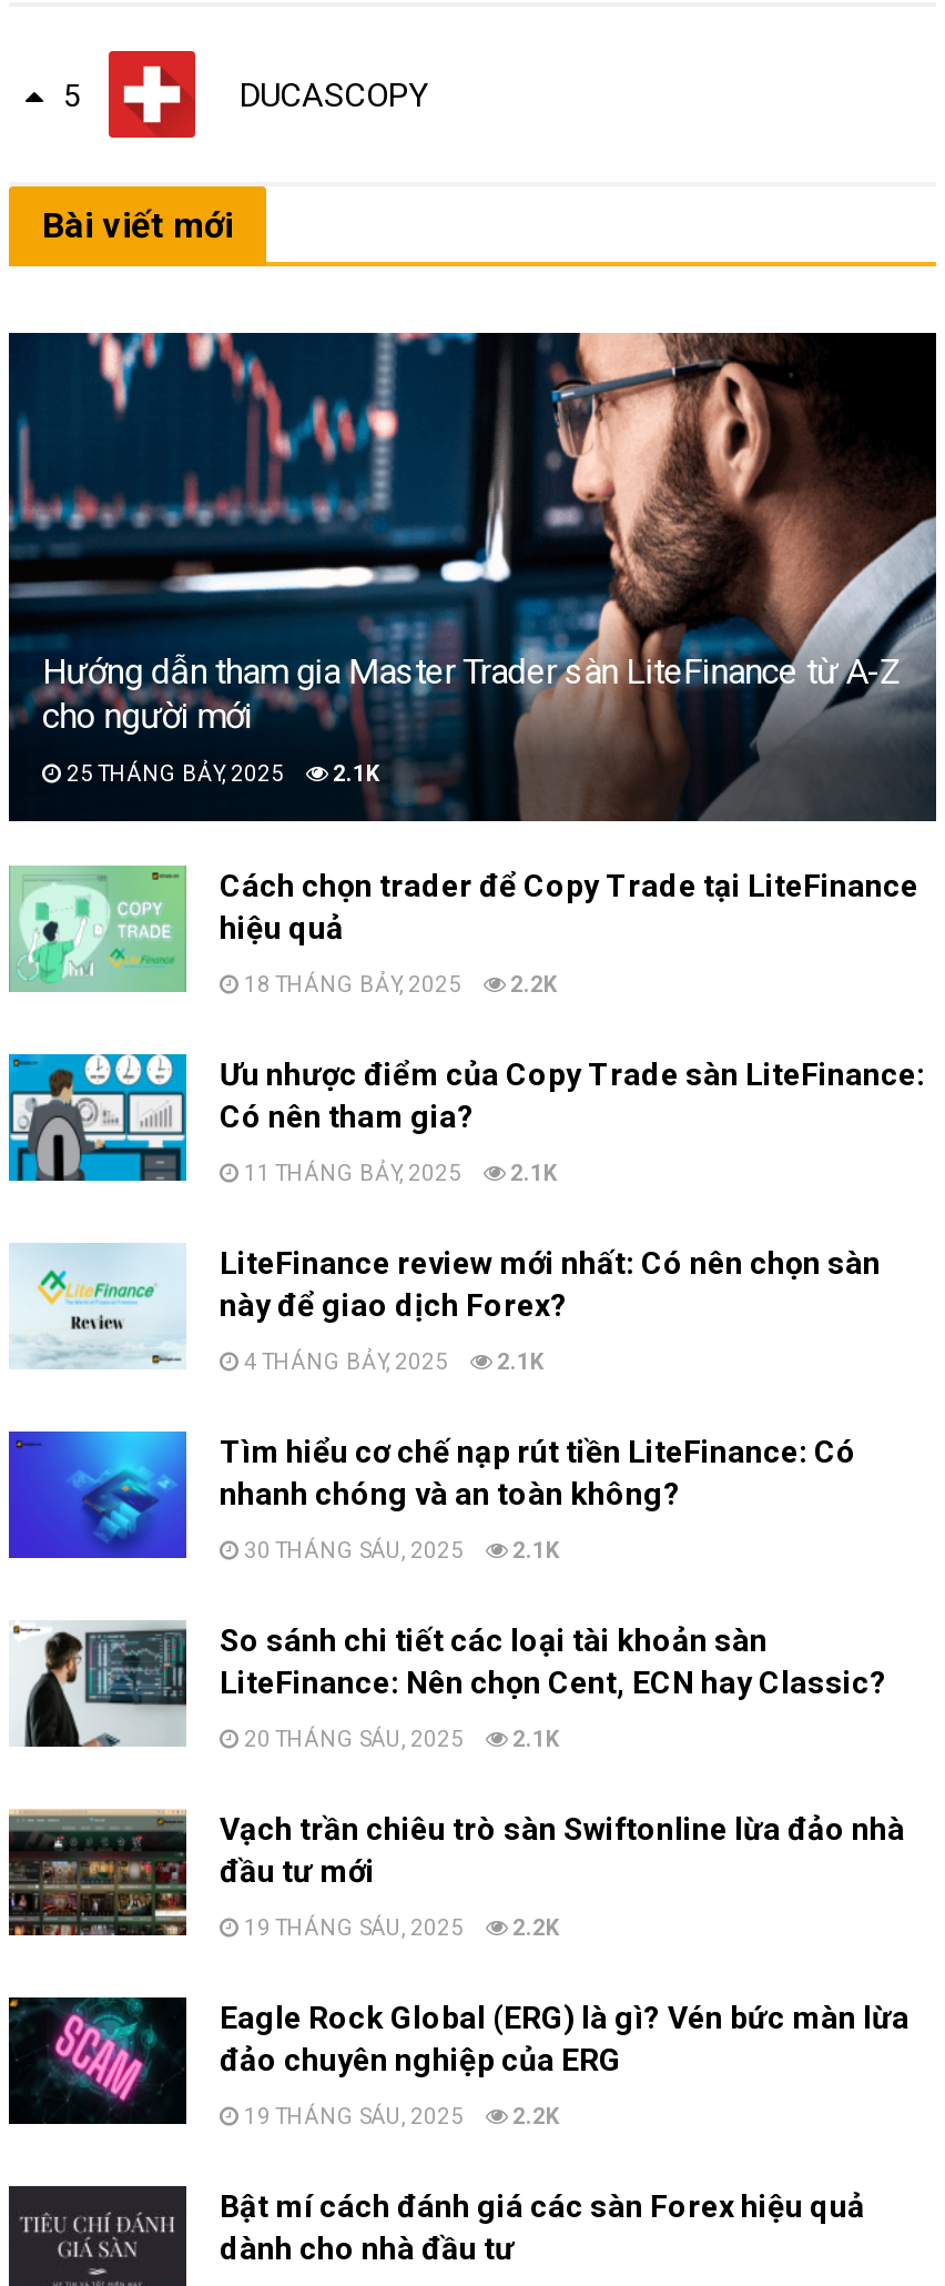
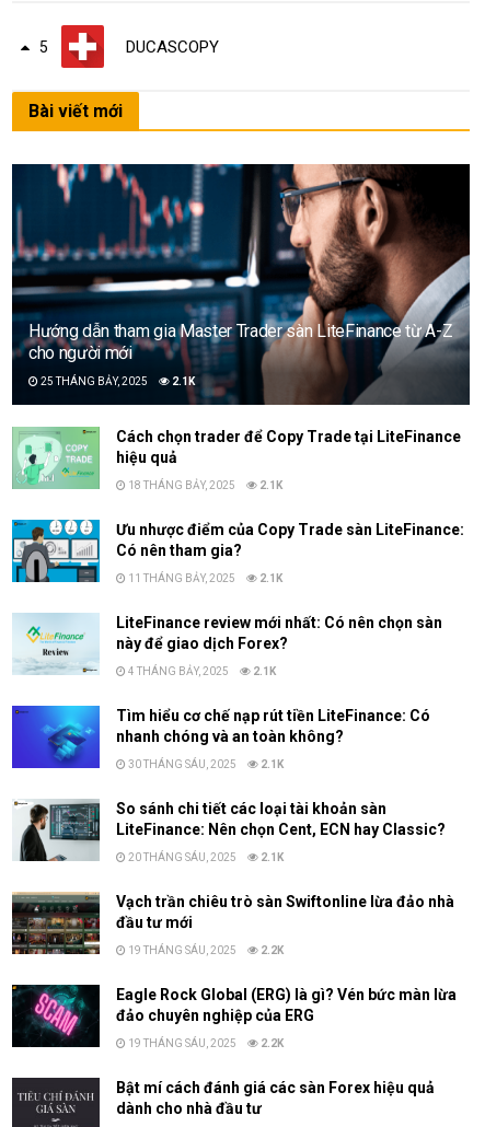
[240,972,557,997] 18 THÁNG BẢY, 2025 2.2K -> [126,479,282,491] 18 THÁNG BẢY, 2025 2.1K

